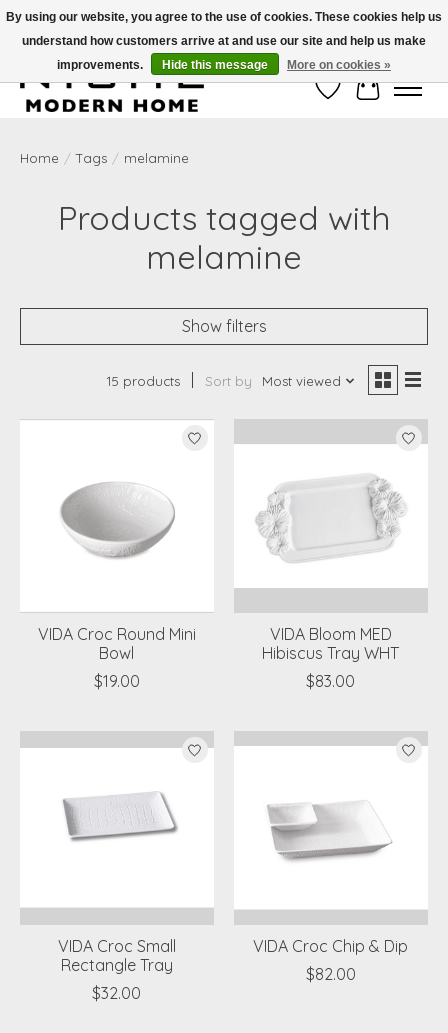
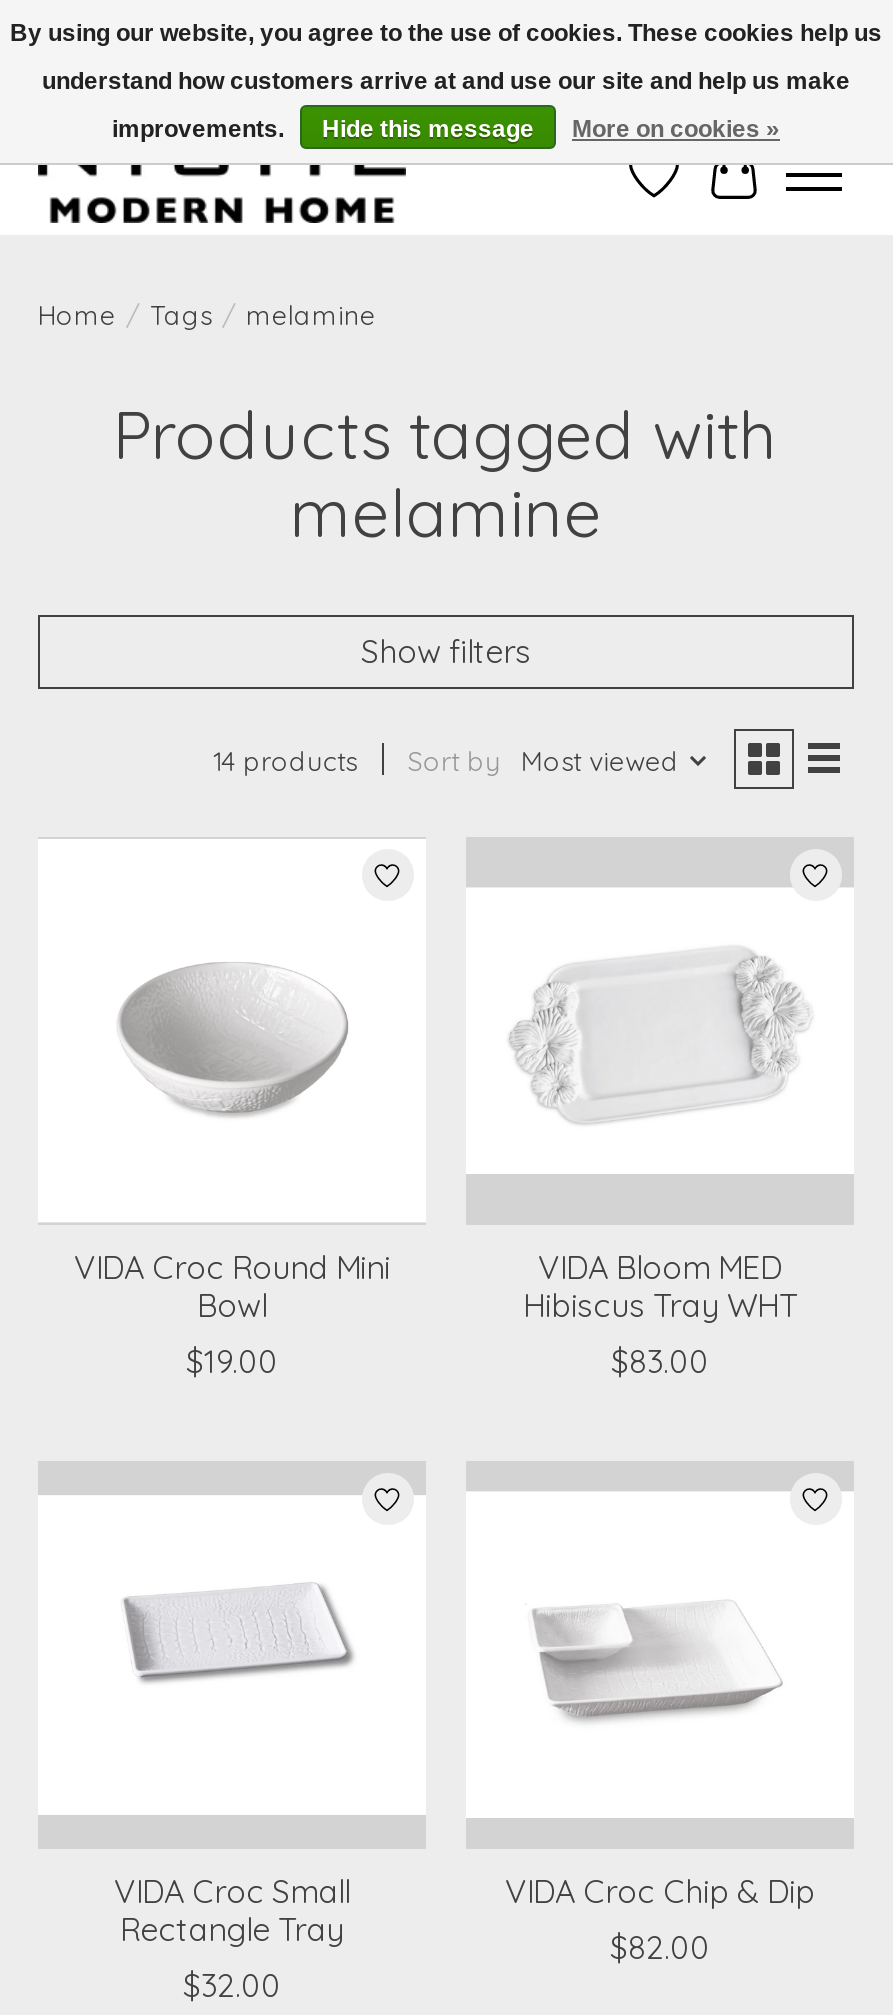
[107,373,341,389] 15 products Sort by Most viewed -> [213,745,679,777] 14 products Sort by Most viewed

